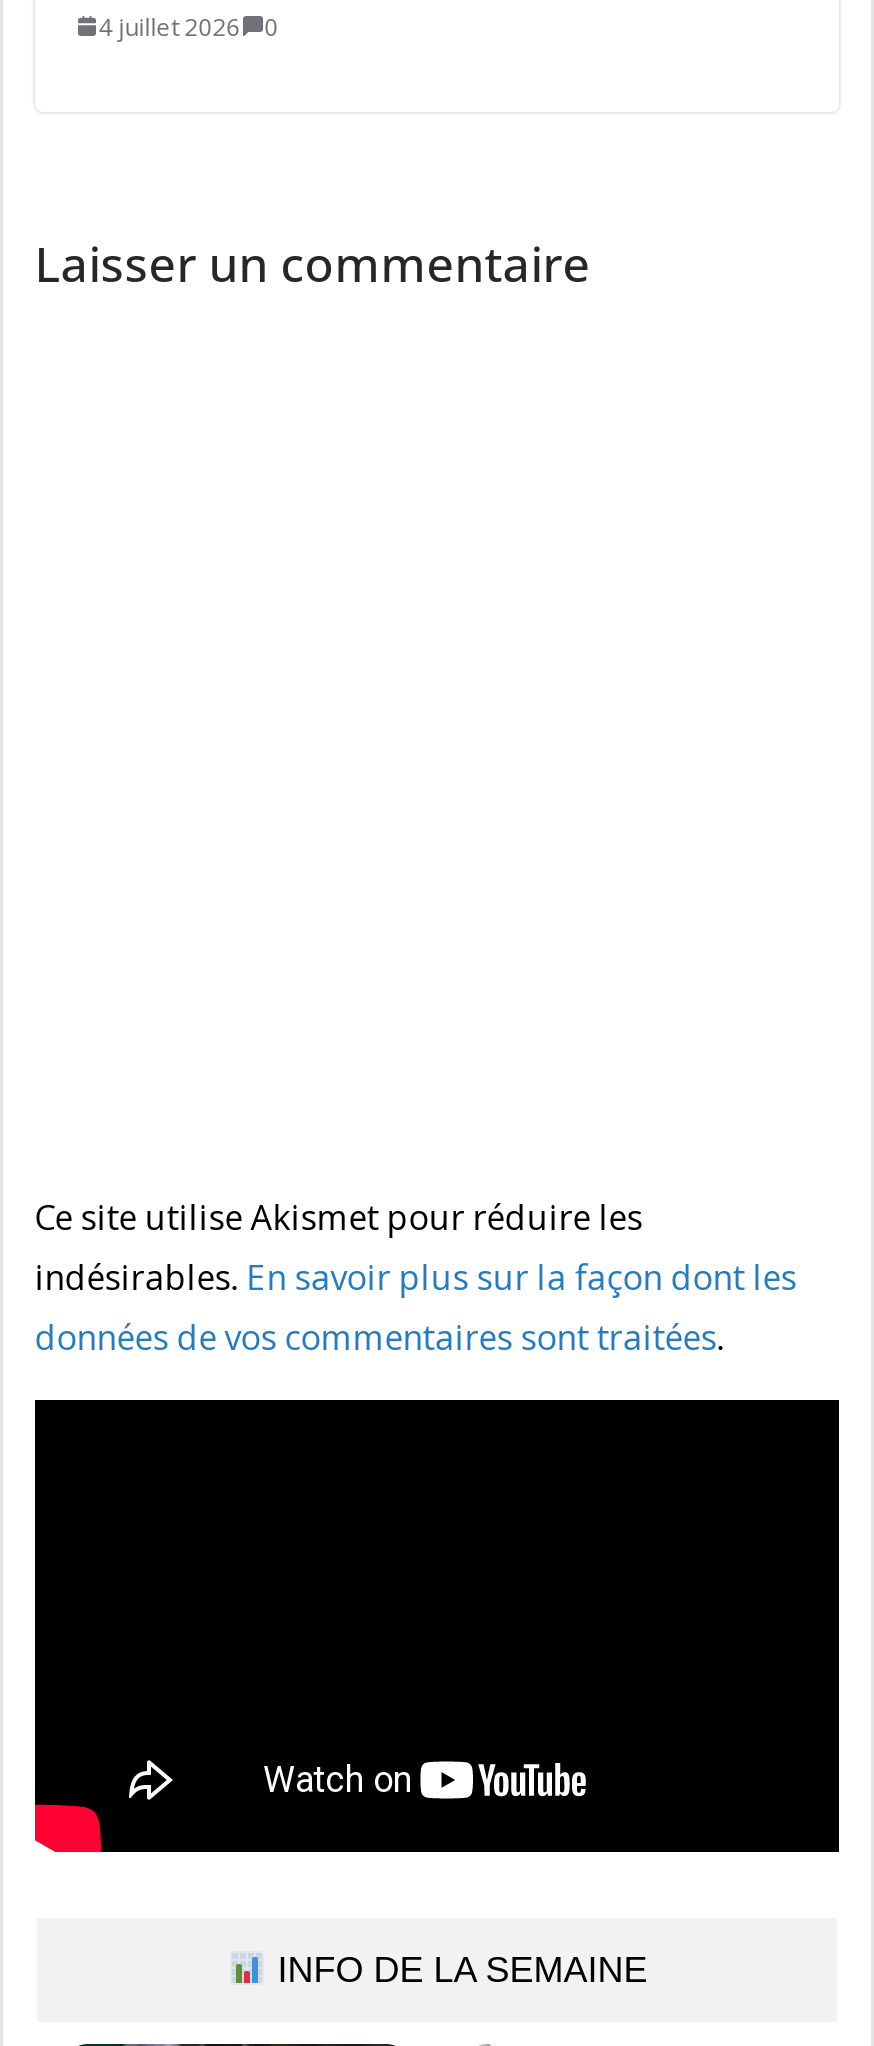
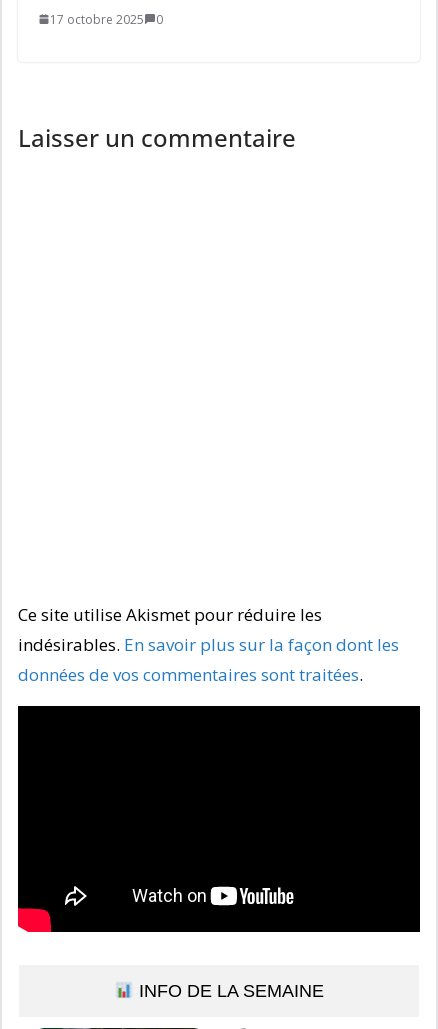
[98,9,278,43] 4 juillet 2026 0 -> [50,11,163,28] 17 octobre 2025 0

